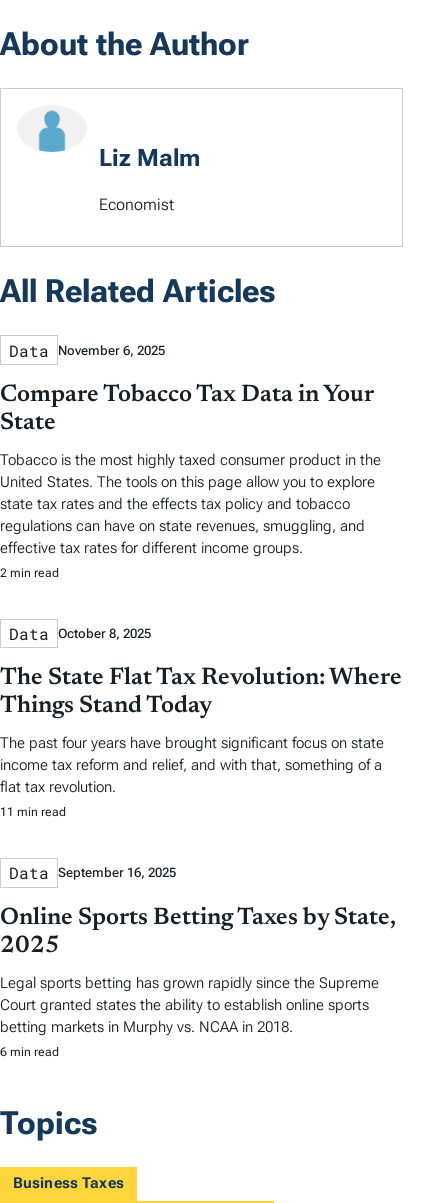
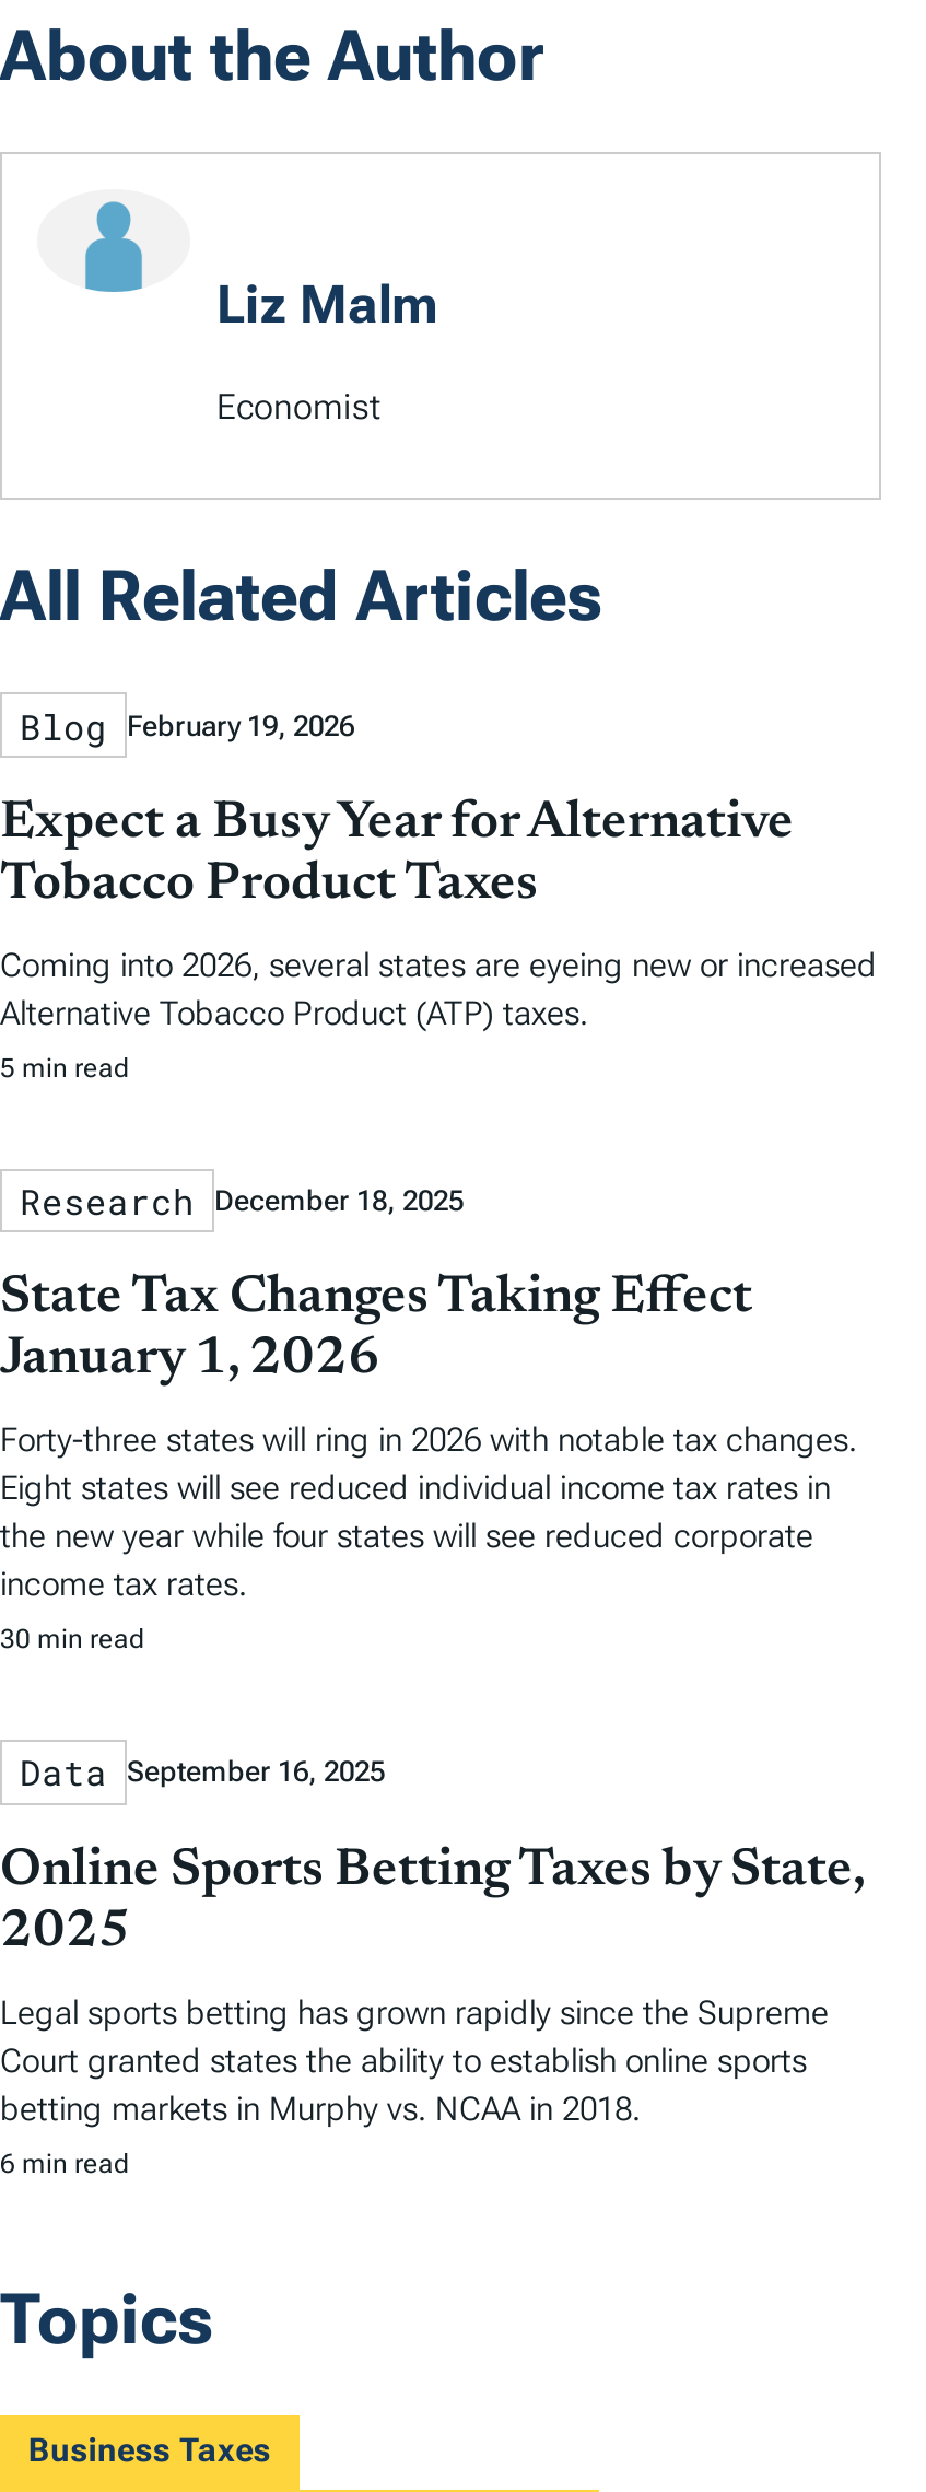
[9,340,165,361] Data November 6, 2025 -> [20,702,354,748] Blog February 19, 2026
[0,383,373,435] Compare Tobacco Tax Data in Your | State -> [0,797,794,910] Expect a Busy Year for Alternative | Tobacco Product Taxes
[0,451,381,557] Tobacco is the most highly taxed consumer product in the | United States. The tools on this page allow you to explore | state tax rates and the effects tax policy and tobacco | regulations can have on state revenues, smuggling, and | effective tax rates for different income groups. -> [0,945,877,1033] Coming into 2026, several states are eyeing new or increased | Alternative Tobacco Product (ATP) taxes.
[0,566,59,580] 2 min read -> [0,1053,129,1083] 5 min read
[9,623,151,644] Data October 8, 2025 -> [20,1178,464,1224] Research December 18, 2025
[0,666,402,718] The State Flat Tax Revolution: Where | Things Stand Today -> [0,1272,752,1386] State Tax Changes Taking Effect | January 1, 2026
[0,734,384,796] The past four years have brought significant focus on state | income tax reform and relief, and with that, something of a | flat tax revolution. -> [0,1421,857,1605] Forty-three states will ring in 2026 with notable tax changes. | Eight states will see reduced individual income tax rates in | the new year while four states will see reduced corporate | income tax rates.
[0,805,66,819] 11 min read -> [0,1624,144,1655] 30 min read

